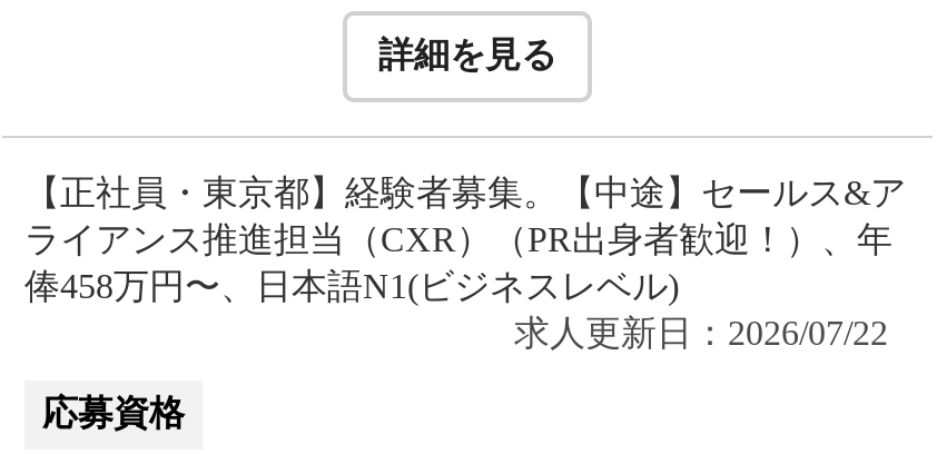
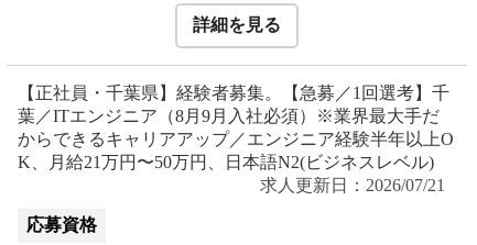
[24,174,906,352] 【正社員・東京都】経験者募集。【中途】セールス&ア | ライアンス推進担当（CXR）（PR出身者歓迎！）、年 | 俸458万円〜、日本語N1(ビジネスレベル) | 求人更新日：2026/07/22 -> [18,83,454,194] 【正社員・千葉県】経験者募集。【急募／1回選考】千 | 葉／ITエンジニア（8月9月入社必須）※業界最大手だ | からできるキャリアアップ／エンジニア経験半年以上O | K、月給21万円〜50万円、日本語N2(ビジネスレベル) | 求人更新日：2026/07/21

